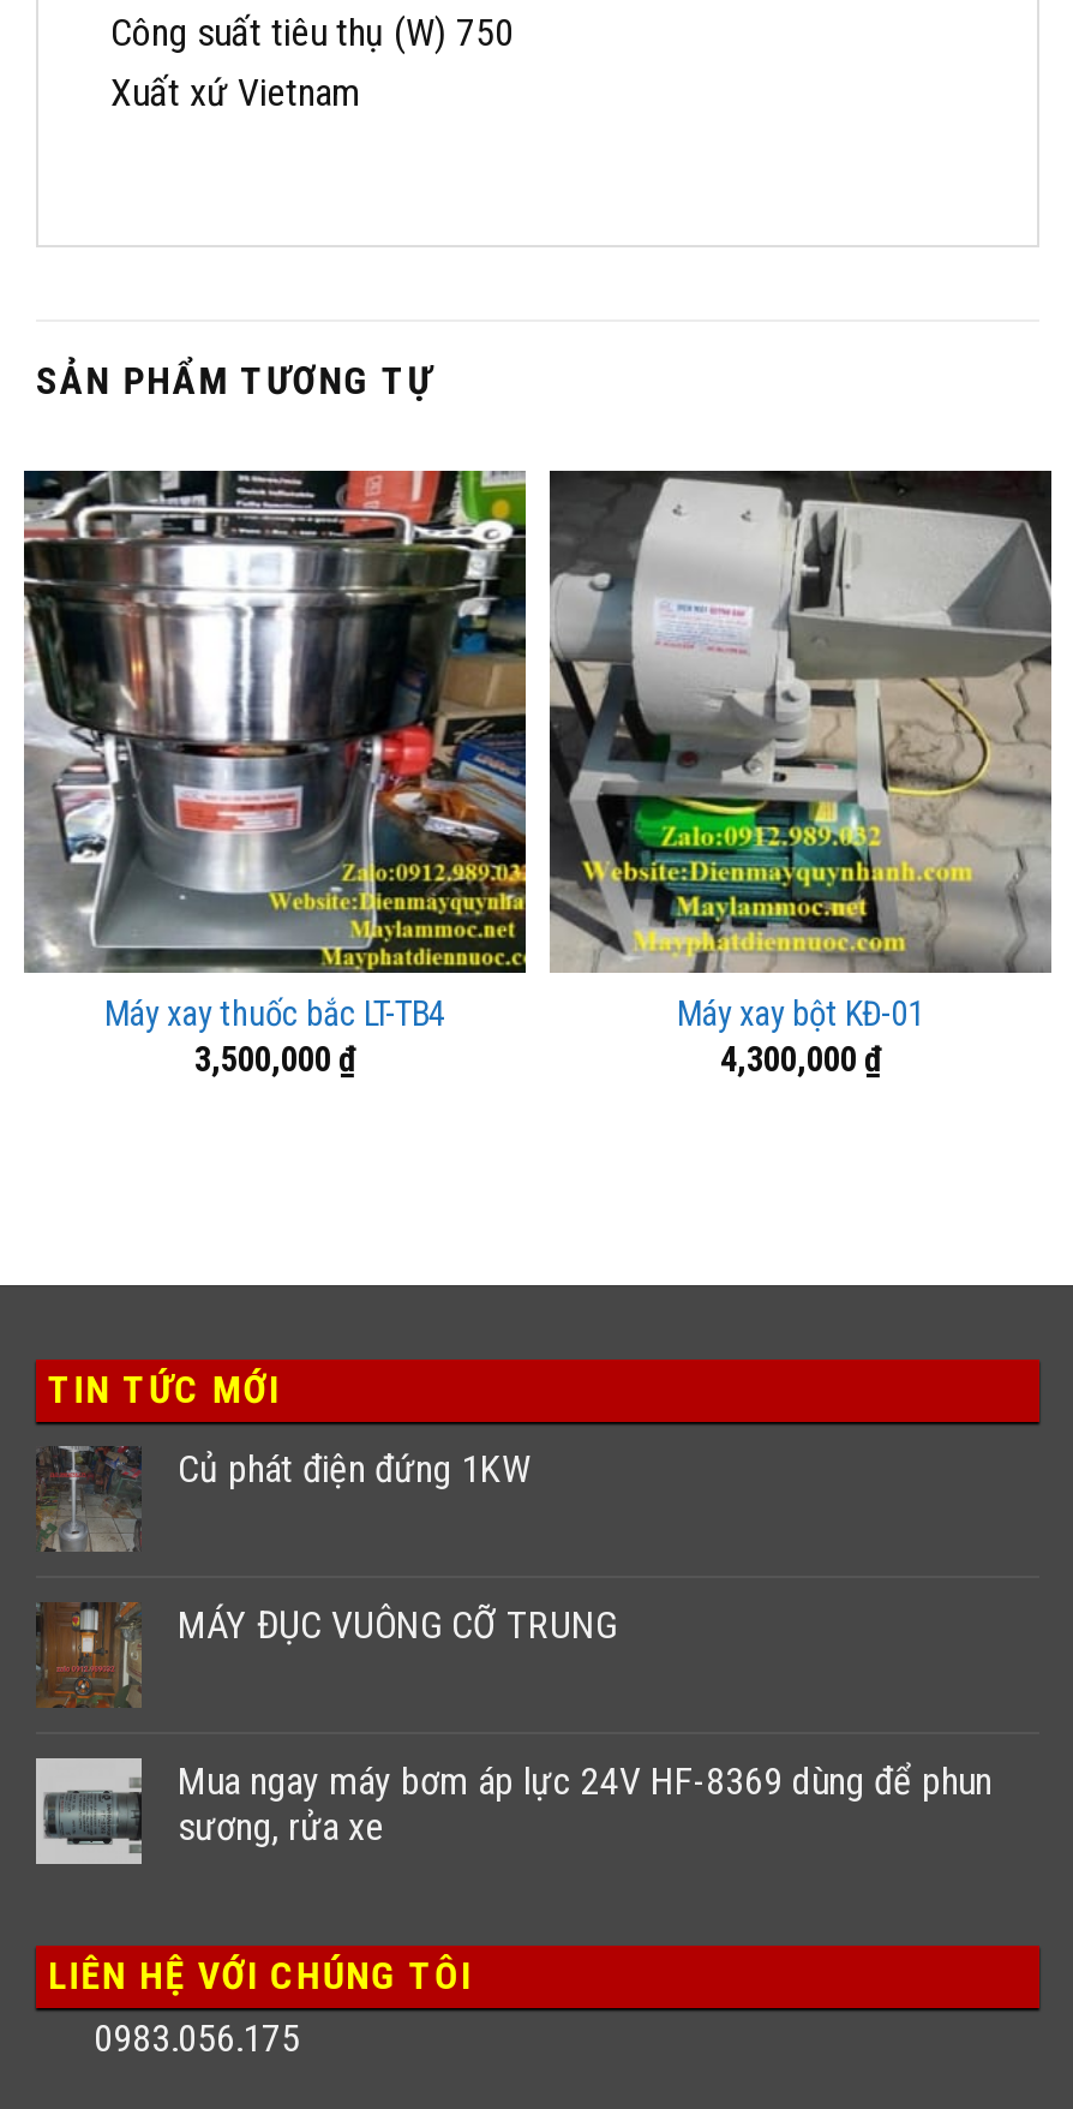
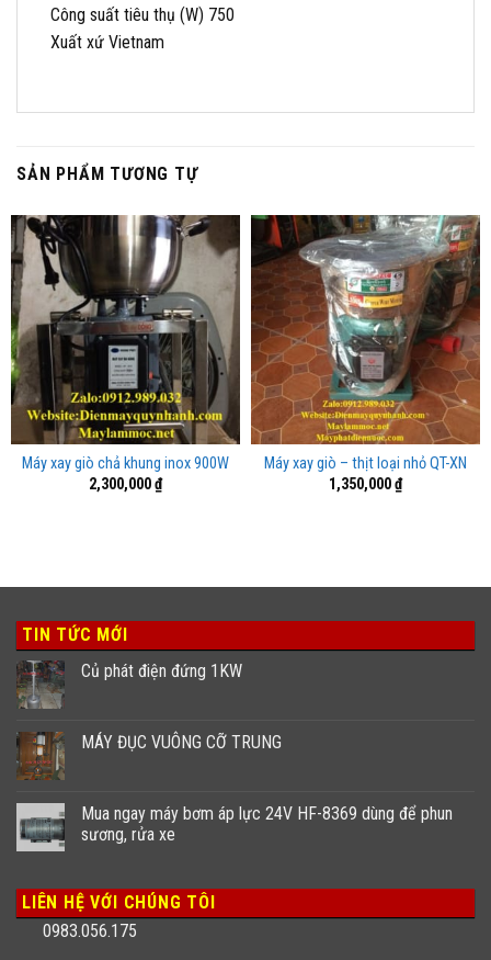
[24,468,528,1082] [image] | Máy xay thuốc bắc LT-TB4 | 3,500,000 ₫ -> [10,214,241,494] [image] | Máy xay giò chả khung inox 900W | 2,300,000 ₫
[550,468,1051,1082] [image] | Máy xay bột KĐ-01 | 4,300,000 ₫ -> [250,214,481,494] [image] | Máy xay giò – thịt loại nhỏ QT-XN | 1,350,000 ₫

